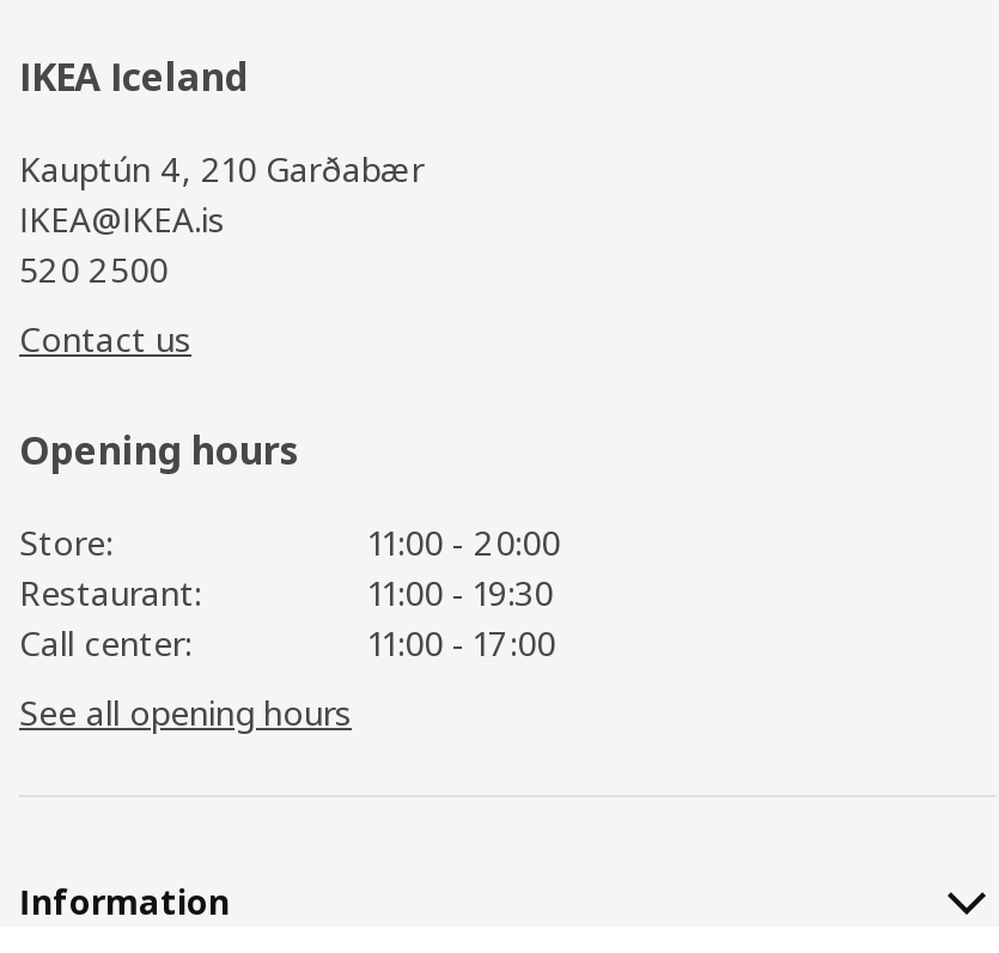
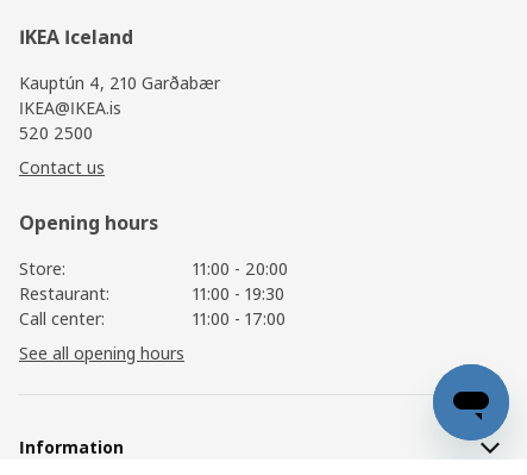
none -> [432,363,510,452] [image]

